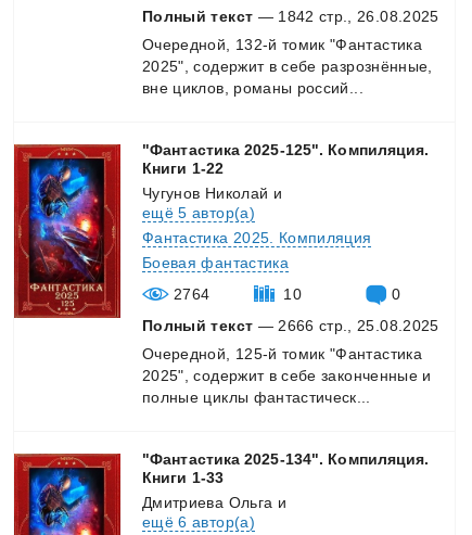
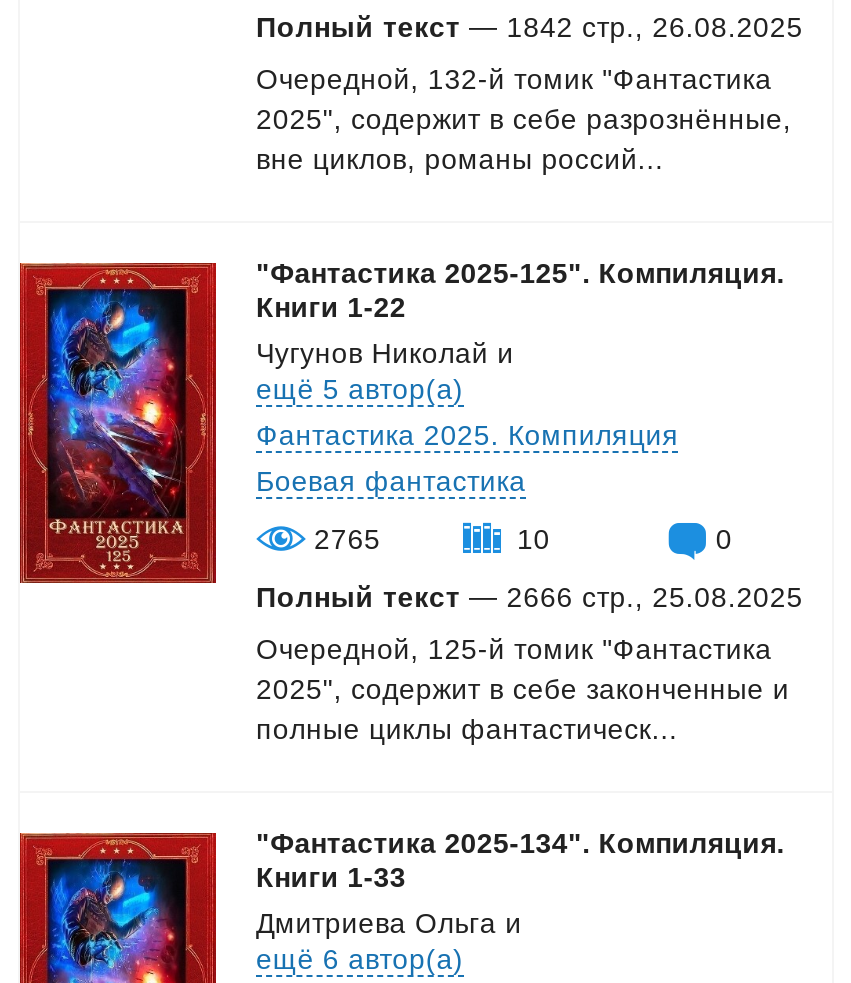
[174,285,210,303] 2764 -> [314,523,381,555] 2765

